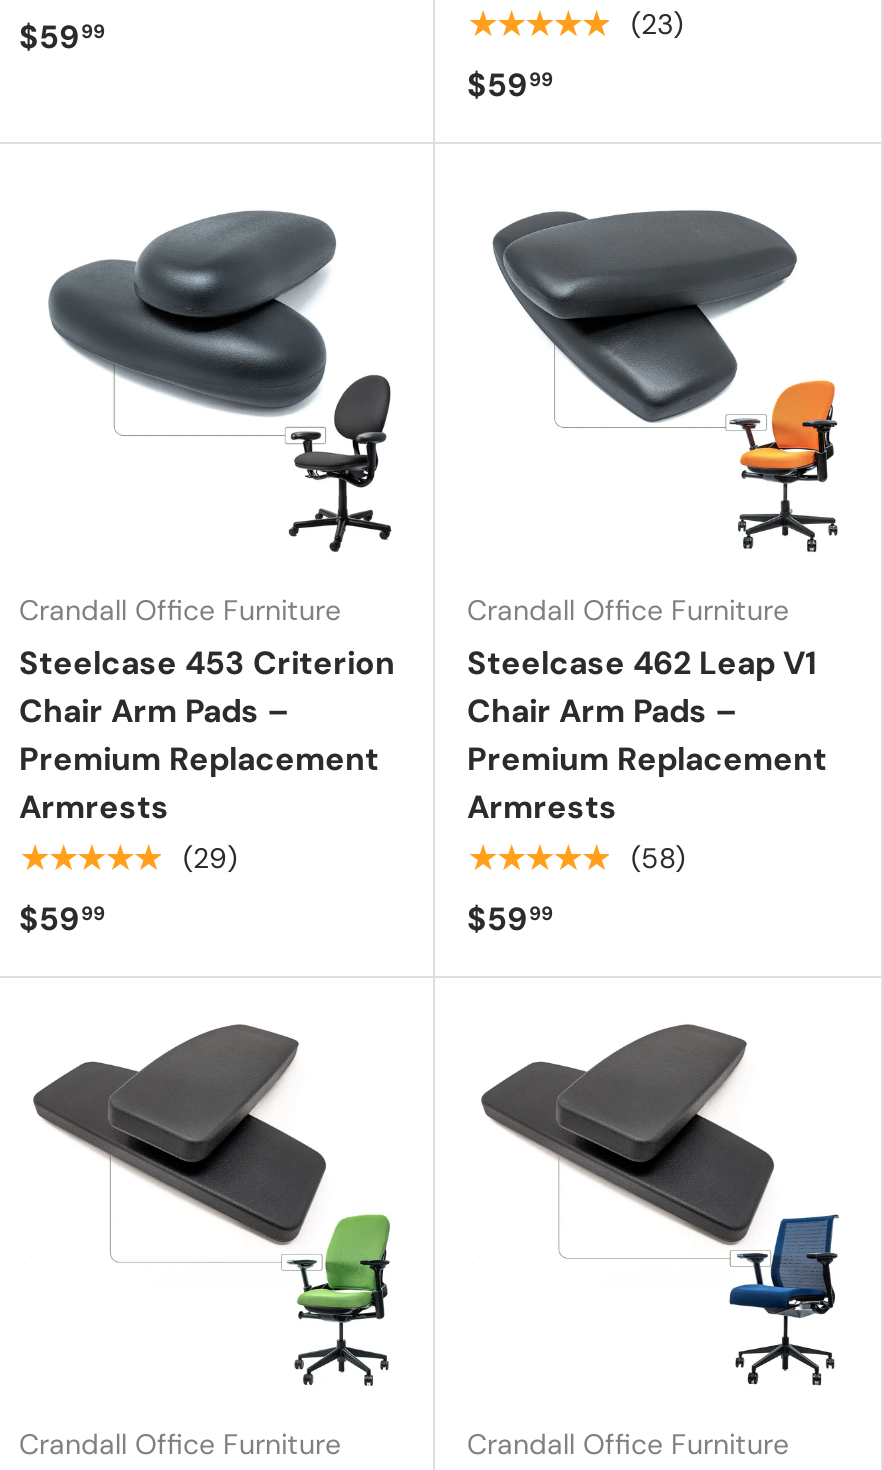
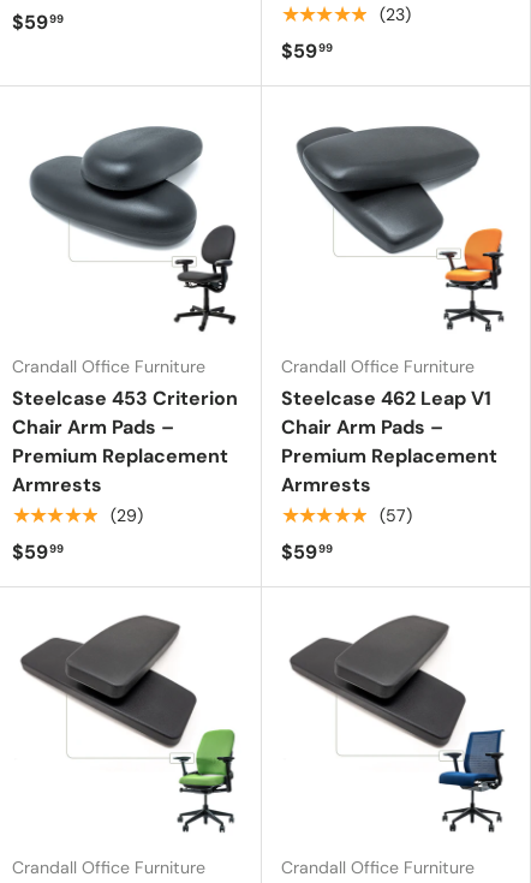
[631,839,685,875] (58) -> [380,504,412,526] (57)

